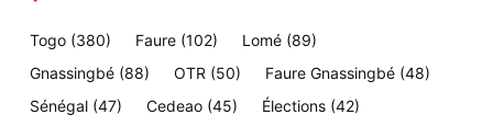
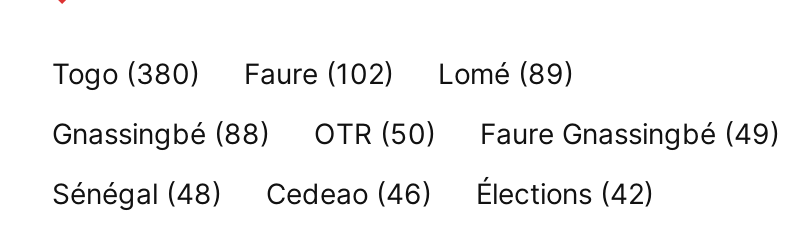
[265,64,430,82] Faure Gnassingbé (48) -> [480,116,780,150] Faure Gnassingbé (49)
[30,97,122,115] Sénégal (47) -> [52,176,222,210] Sénégal (48)
[146,97,238,115] Cedeao (45) -> [266,176,432,210] Cedeao (46)

